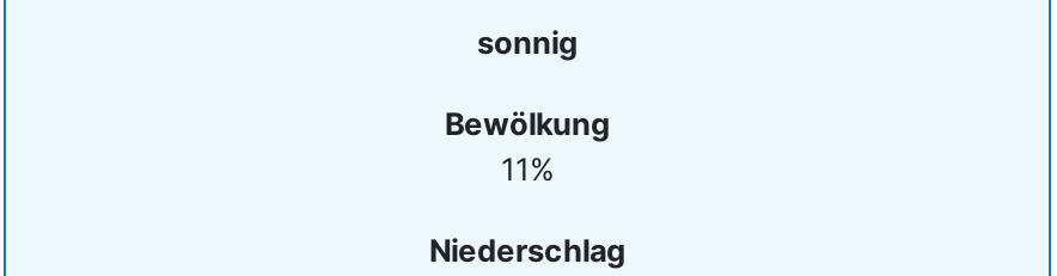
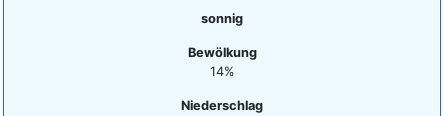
[501,152,554,188] 11% -> [210,64,234,79] 14%

